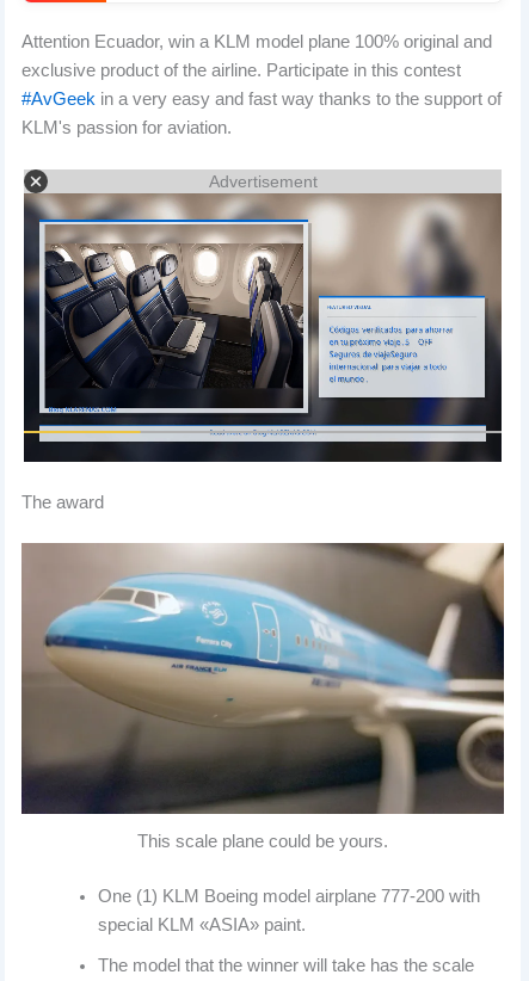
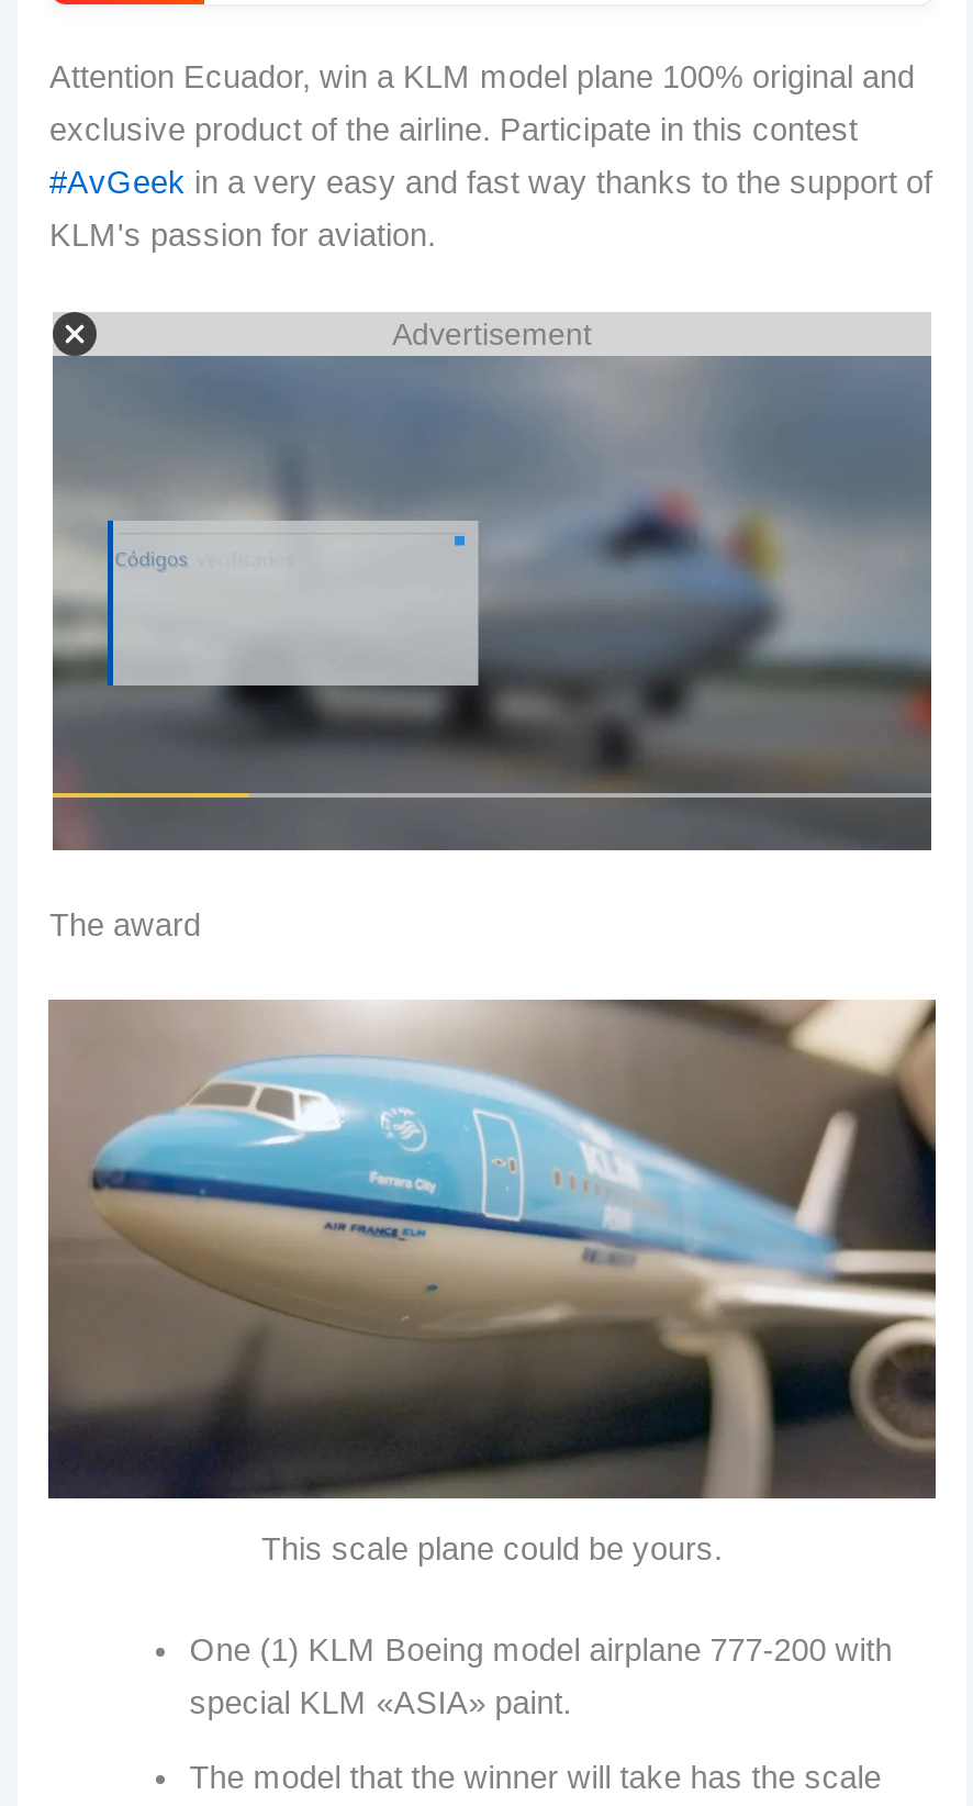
[24,193,503,463] [image] -> [51,356,933,852] [image]

